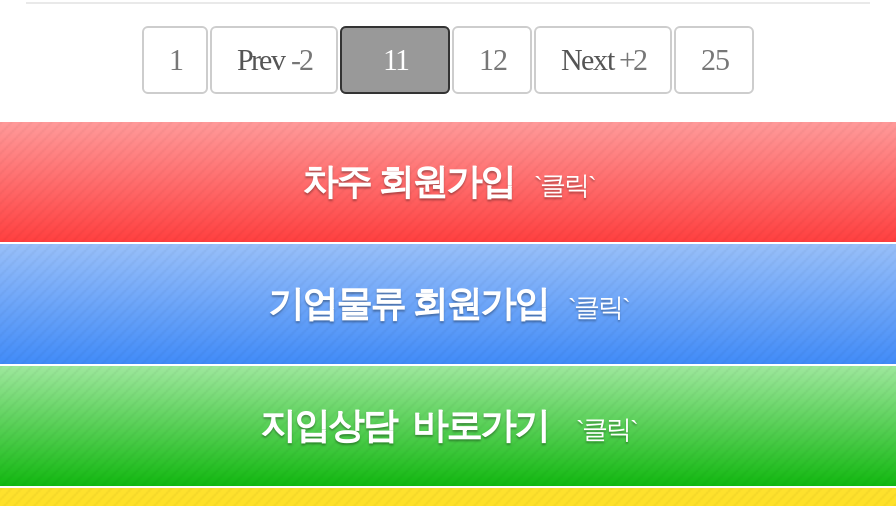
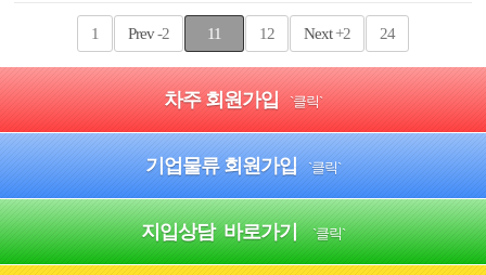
[479,44,729,76] 12 Next+2 25 -> [260,25,395,42] 12 Next+2 24

